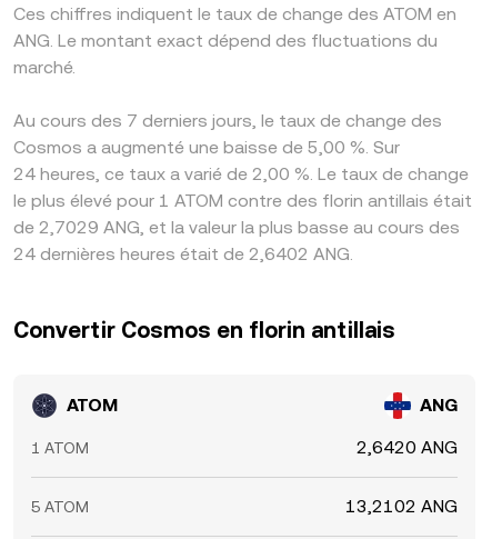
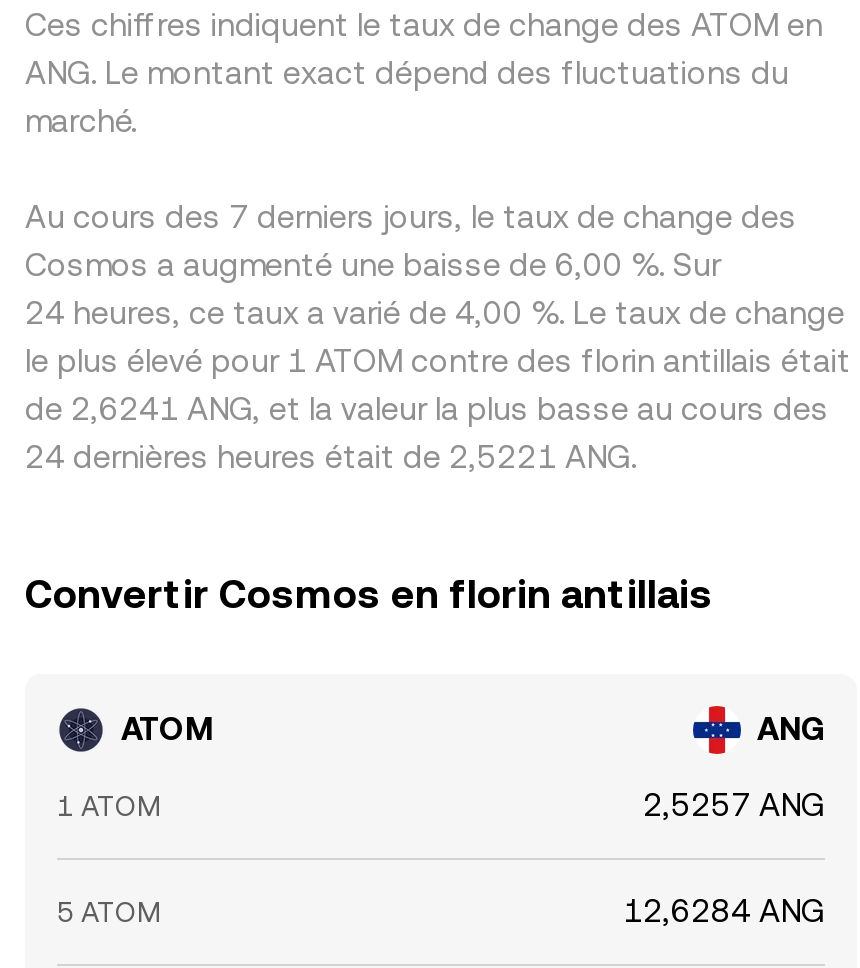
[13,137,400,158] Cosmos a augmenté une baisse de 5,00 %. Sur -> [25,246,721,284] Cosmos a augmenté une baisse de 6,00 %. Sur
[13,163,469,184] 24 heures, ce taux a varié de 2,00 %. Le taux de change -> [25,294,845,332] 24 heures, ce taux a varié de 4,00 %. Le taux de change
[13,217,460,238] de 2,7029 ANG, et la valeur la plus basse au cours des -> [25,390,829,428] de 2,6241 ANG, et la valeur la plus basse au cours des
[13,243,353,264] 24 dernières heures était de 2,6402 ANG. -> [25,438,637,476] 24 dernières heures était de 2,5221 ANG.
[357,437,458,458] 2,6420 ANG -> [643,786,825,824] 2,5257 ANG
[345,496,458,517] 13,2102 ANG -> [623,892,825,930] 12,6284 ANG

